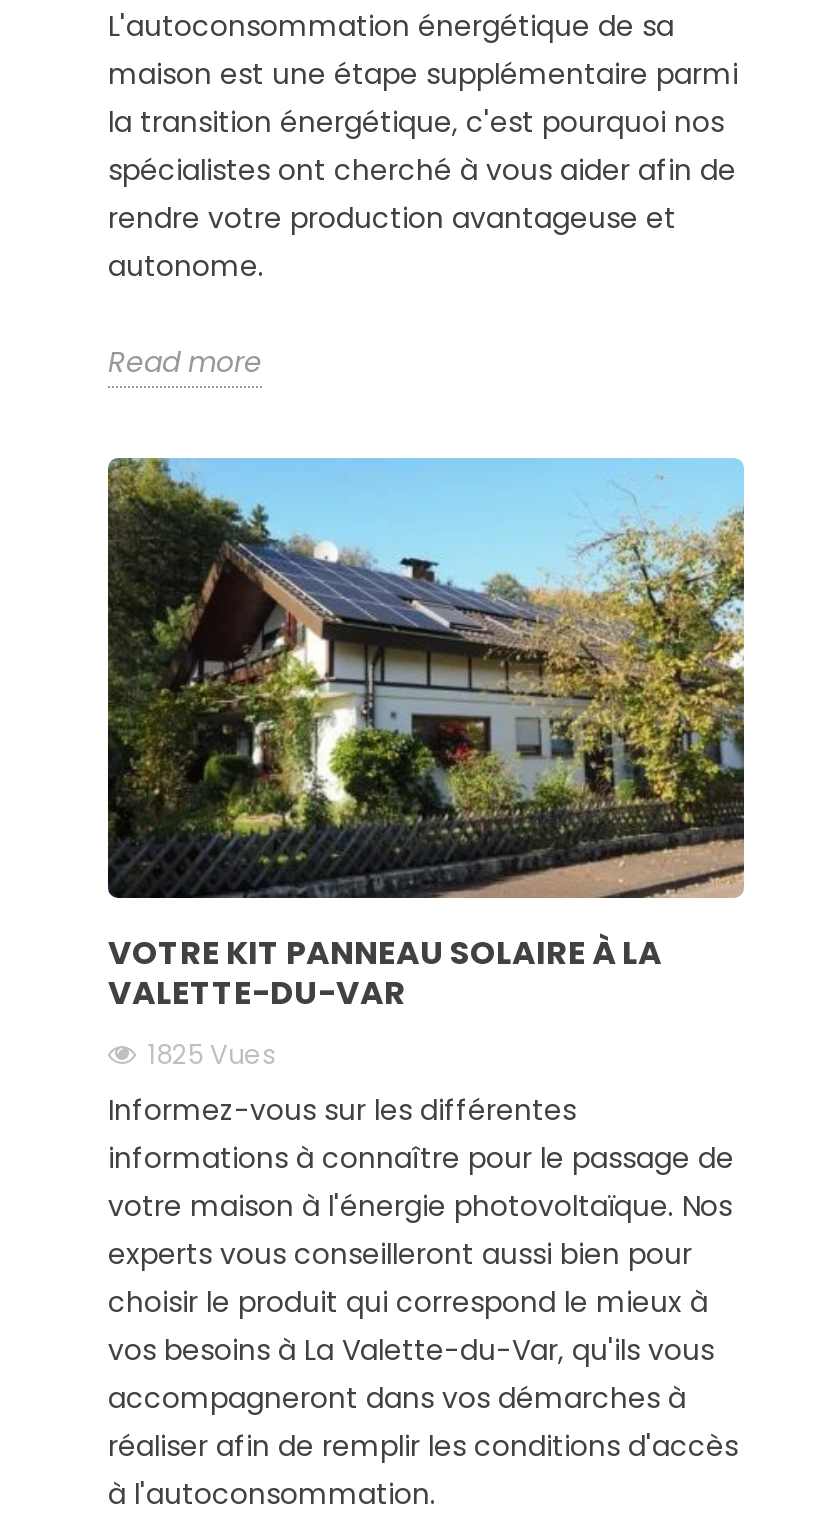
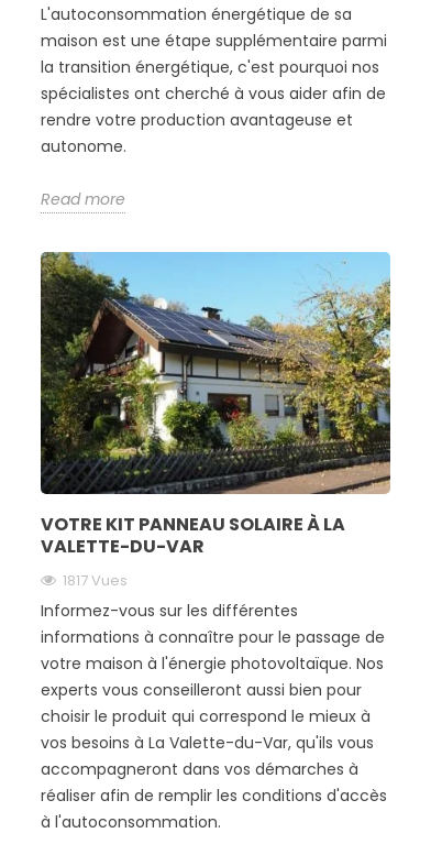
[148,1037,276,1075] 1825 Vues -> [63,570,128,591] 1817 Vues

